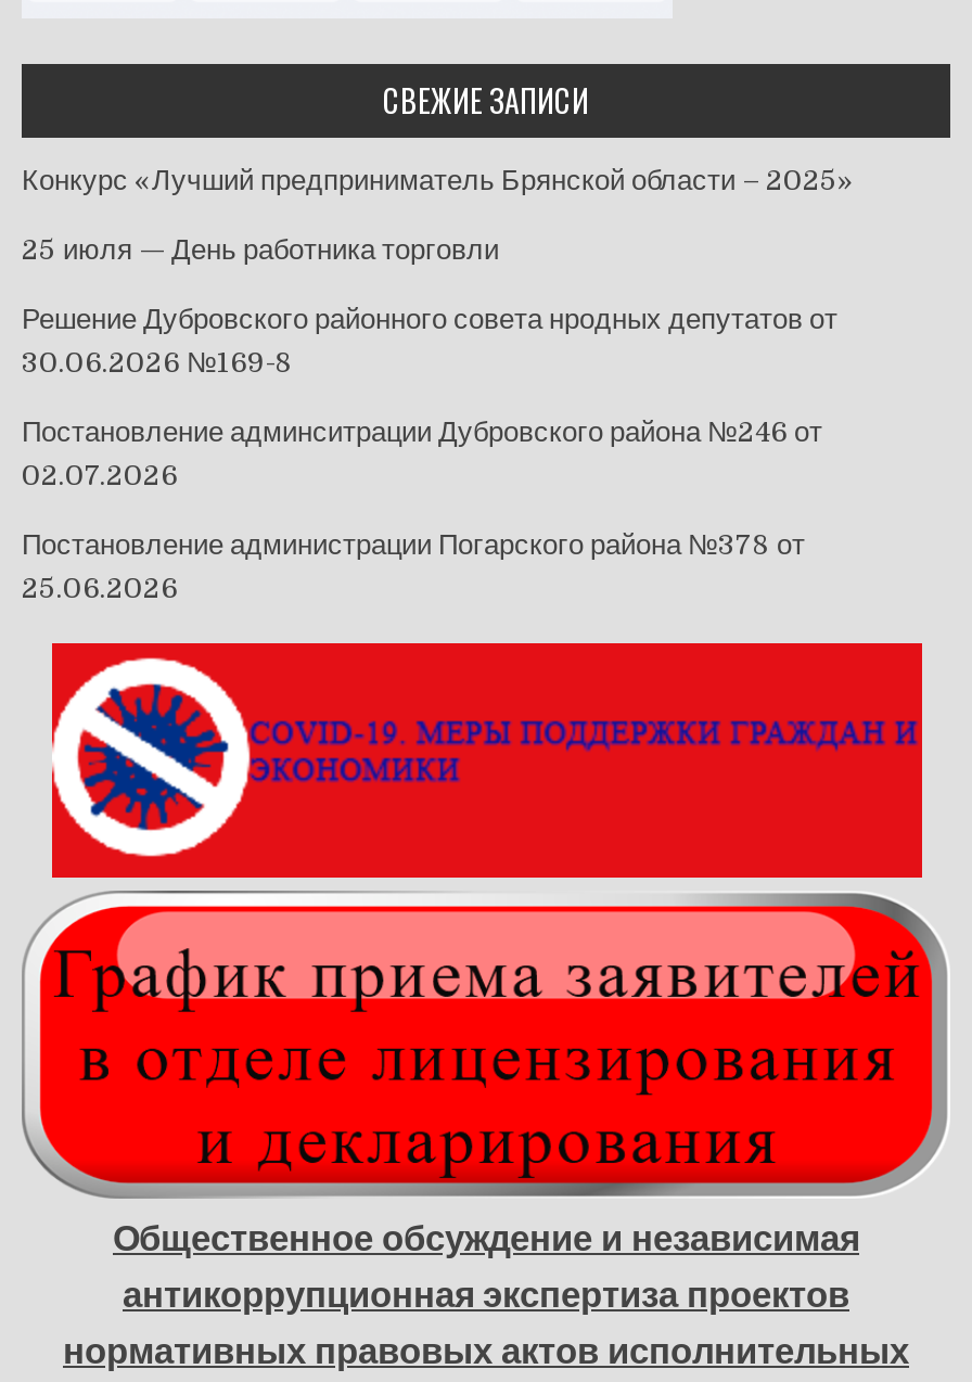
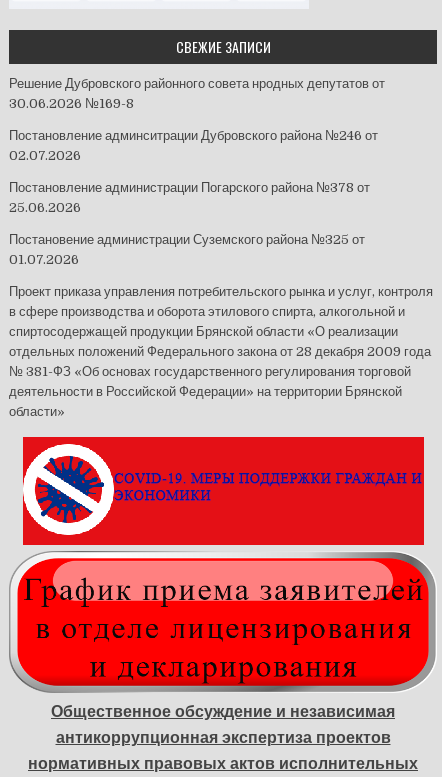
[22,164,855,266] Конкурс «Лучший предприниматель Брянской области – 2025» | 25 июля — День работника торговли -> none
moved [22,303,837,605] -> [9,76,385,215]: Решение Дубровского районного совета нродных депутатов от | 30.06.2026 №169-8 | Постановление админситрации Дубровского района №246 от | 02.07.2026 | Постановление администрации Погарского района №378 от | 25.06.2026
none -> [9,232,433,419] Постановение администрации Суземского района №325 от | 01.07.2026 | Проект приказа управления потребительского рынка и услуг, контроля | в сфере производства и оборота этилового спирта, алкогольной и | спиртосодержащей продукции Брянской области «О реализации | отдельных положений Федерального закона от 28 декабря 2009 года | № 381-ФЗ «Об основах государственного регулирования торговой | деятельности в Российской Федерации» на территории Брянской | области»

